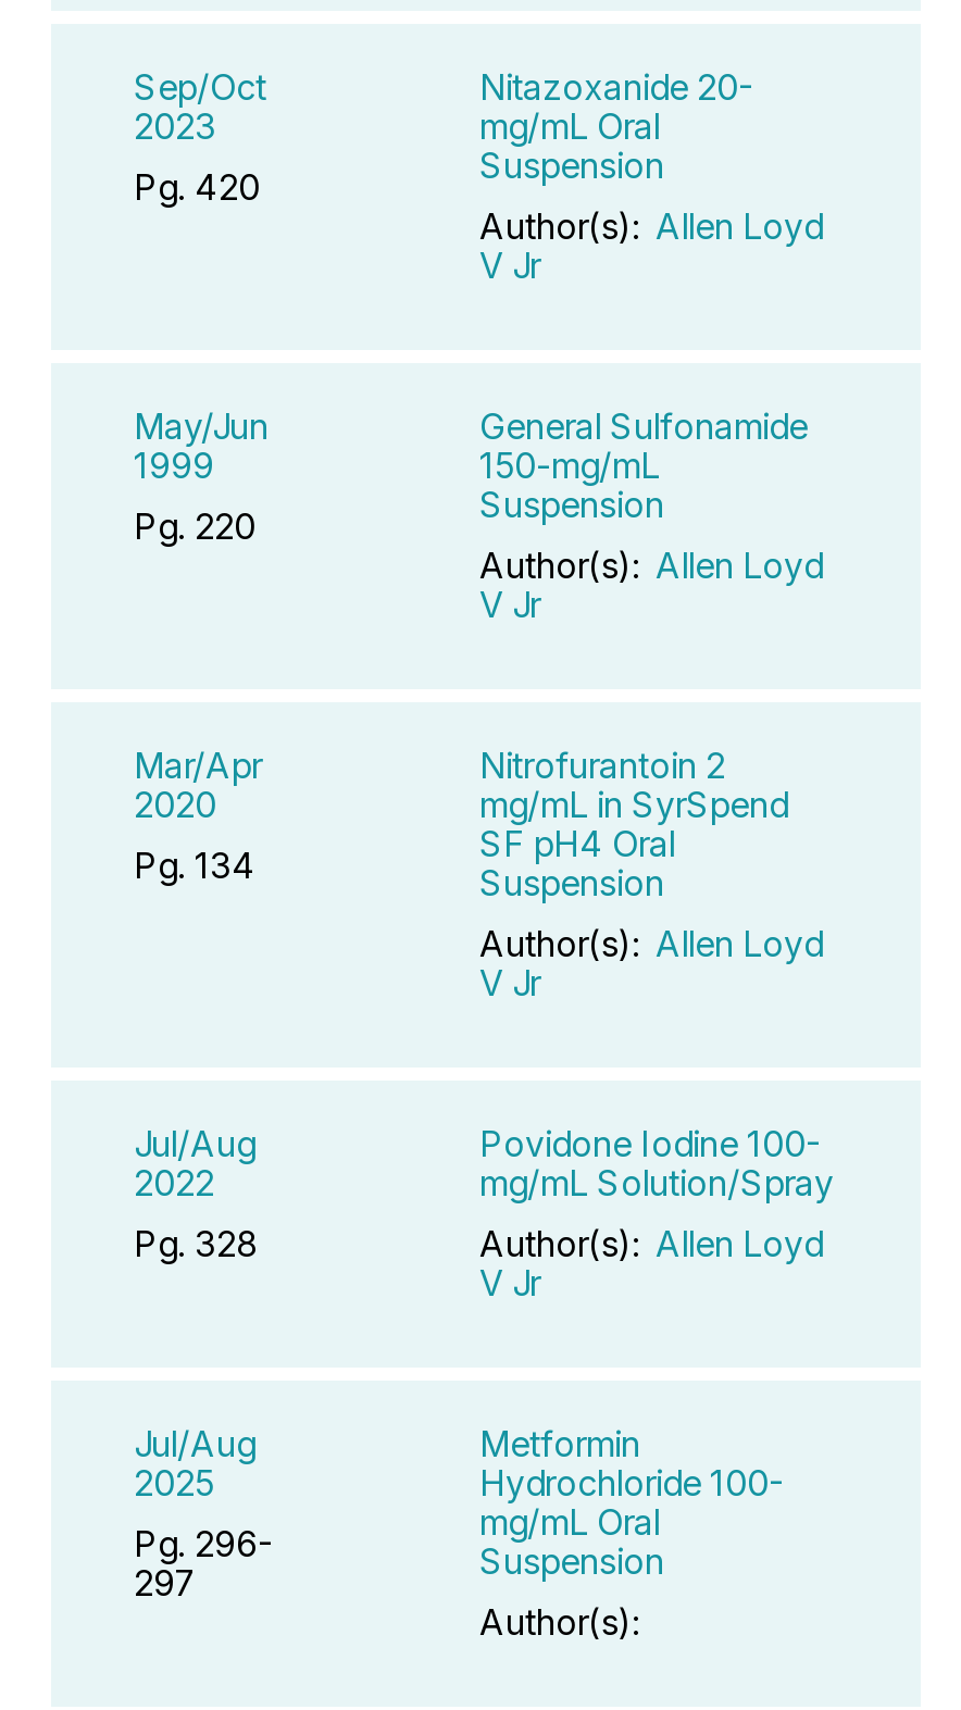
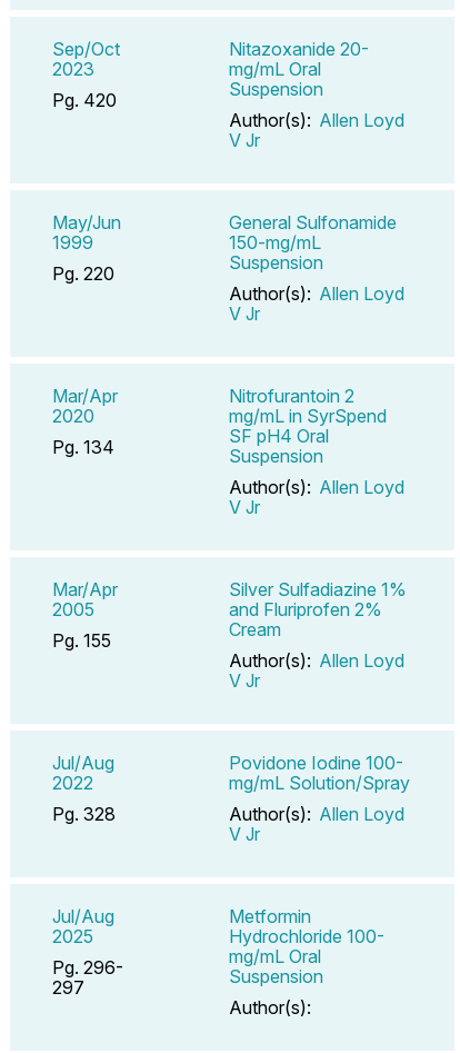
none -> [52,578,118,651] Mar/Apr | 2005 | Pg. 155
none -> [229,578,407,692] Silver Sulfadiazine 1% | and Fluriprofen 2% | Cream | Author(s): Allen Loyd | V Jr

